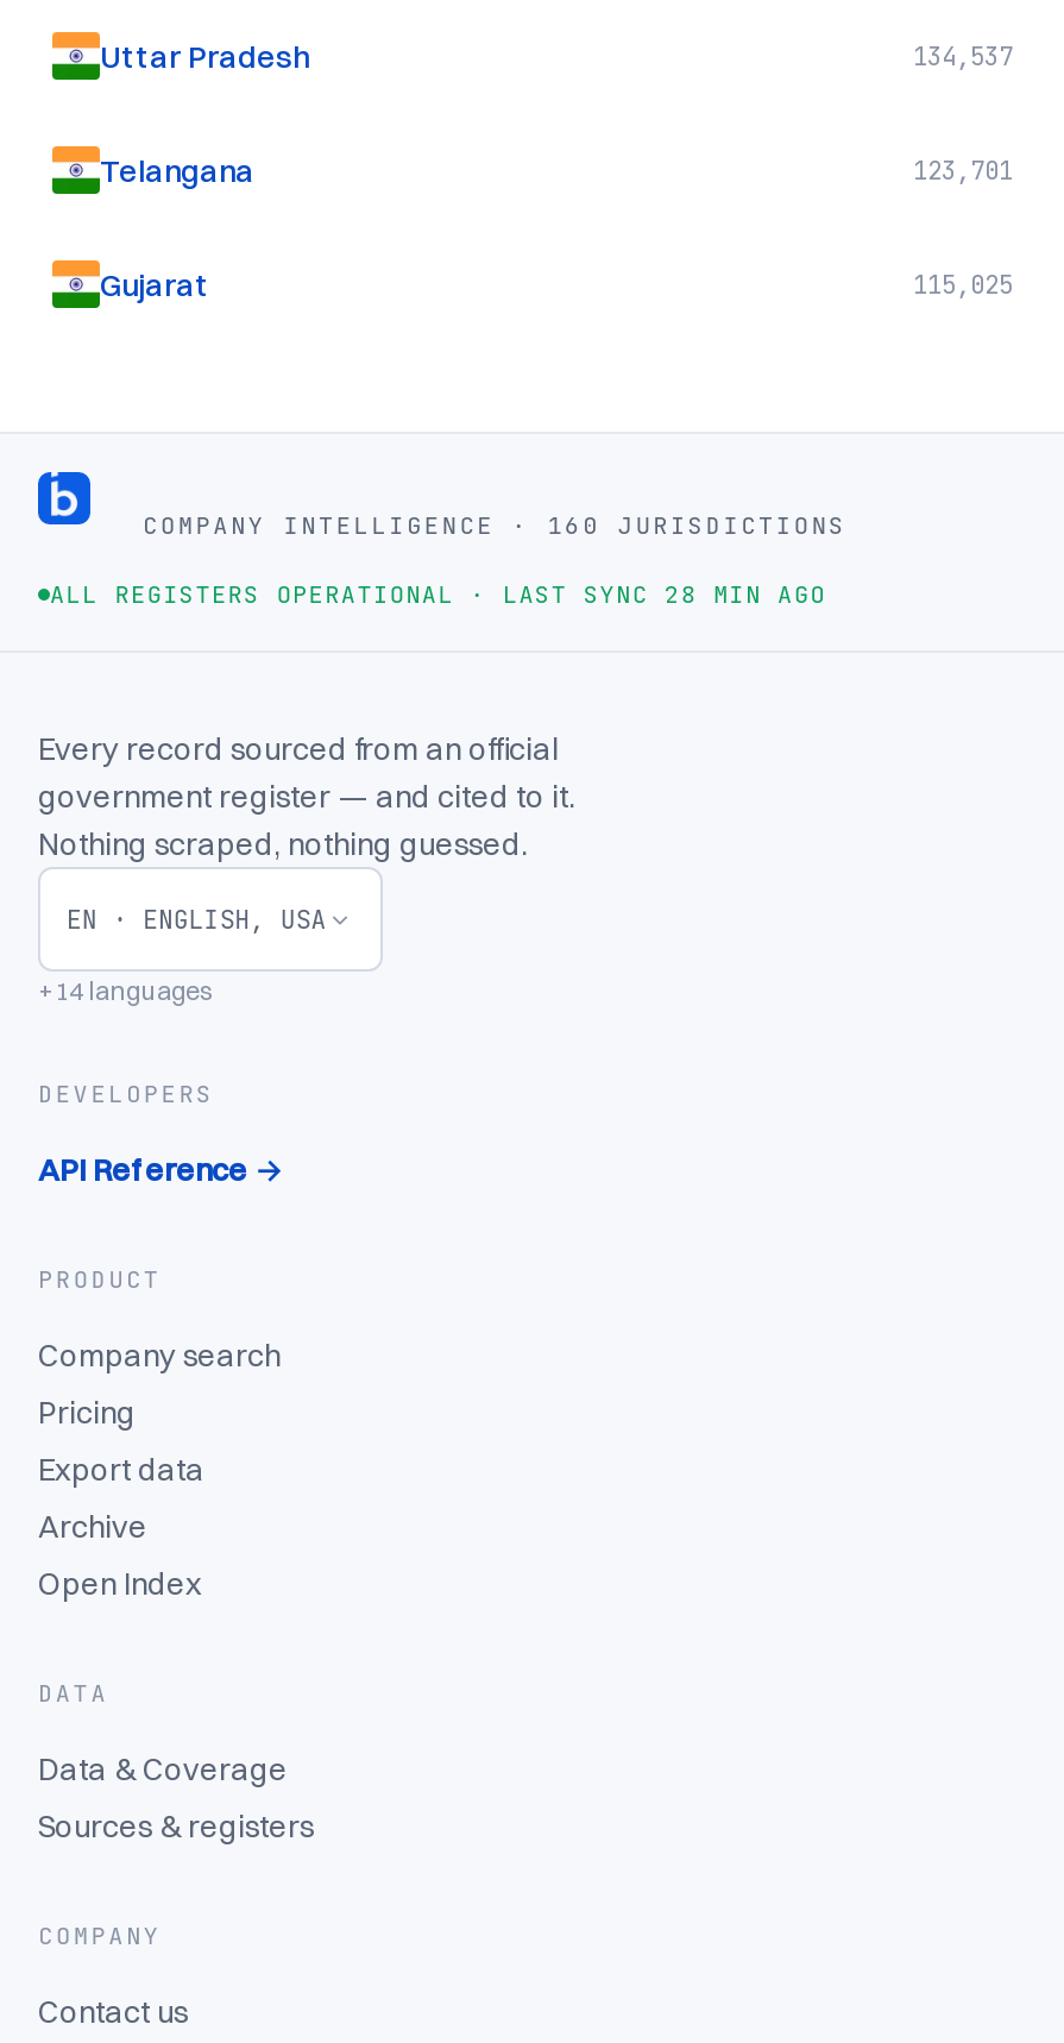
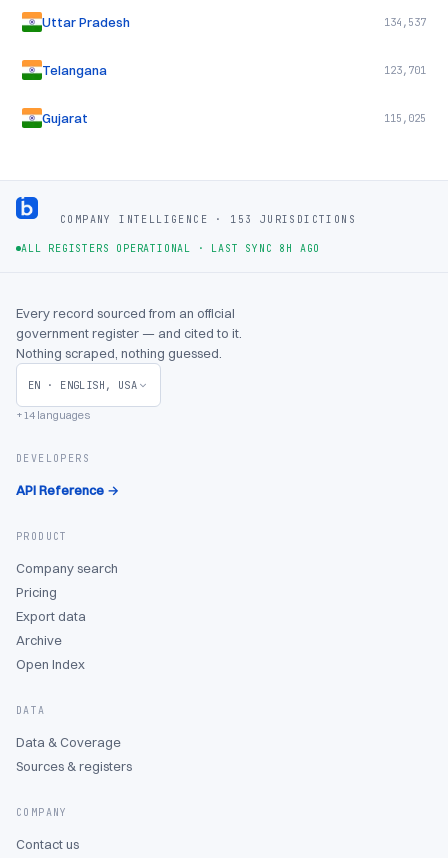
[143,509,846,540] COMPANY INTELLIGENCE · 160 JURISDICTIONS -> [60,212,356,225] COMPANY INTELLIGENCE · 153 JURISDICTIONS
[50,579,826,610] ALL REGISTERS OPERATIONAL · LAST SYNC 28 MIN AGO -> [21,242,320,255] ALL REGISTERS OPERATIONAL · LAST SYNC 8H AGO

